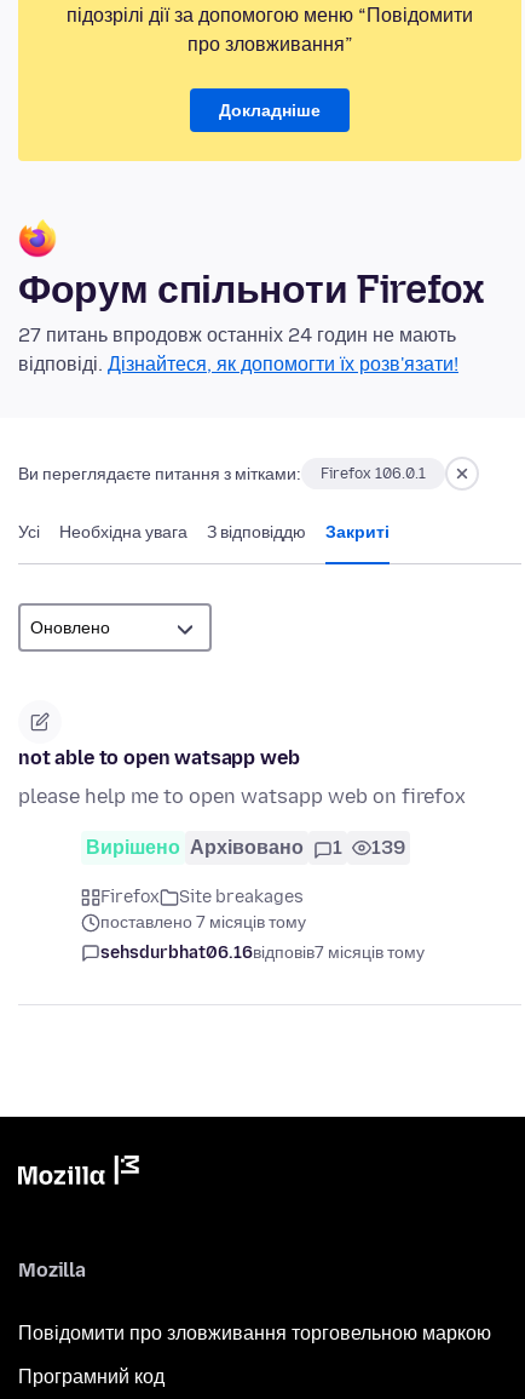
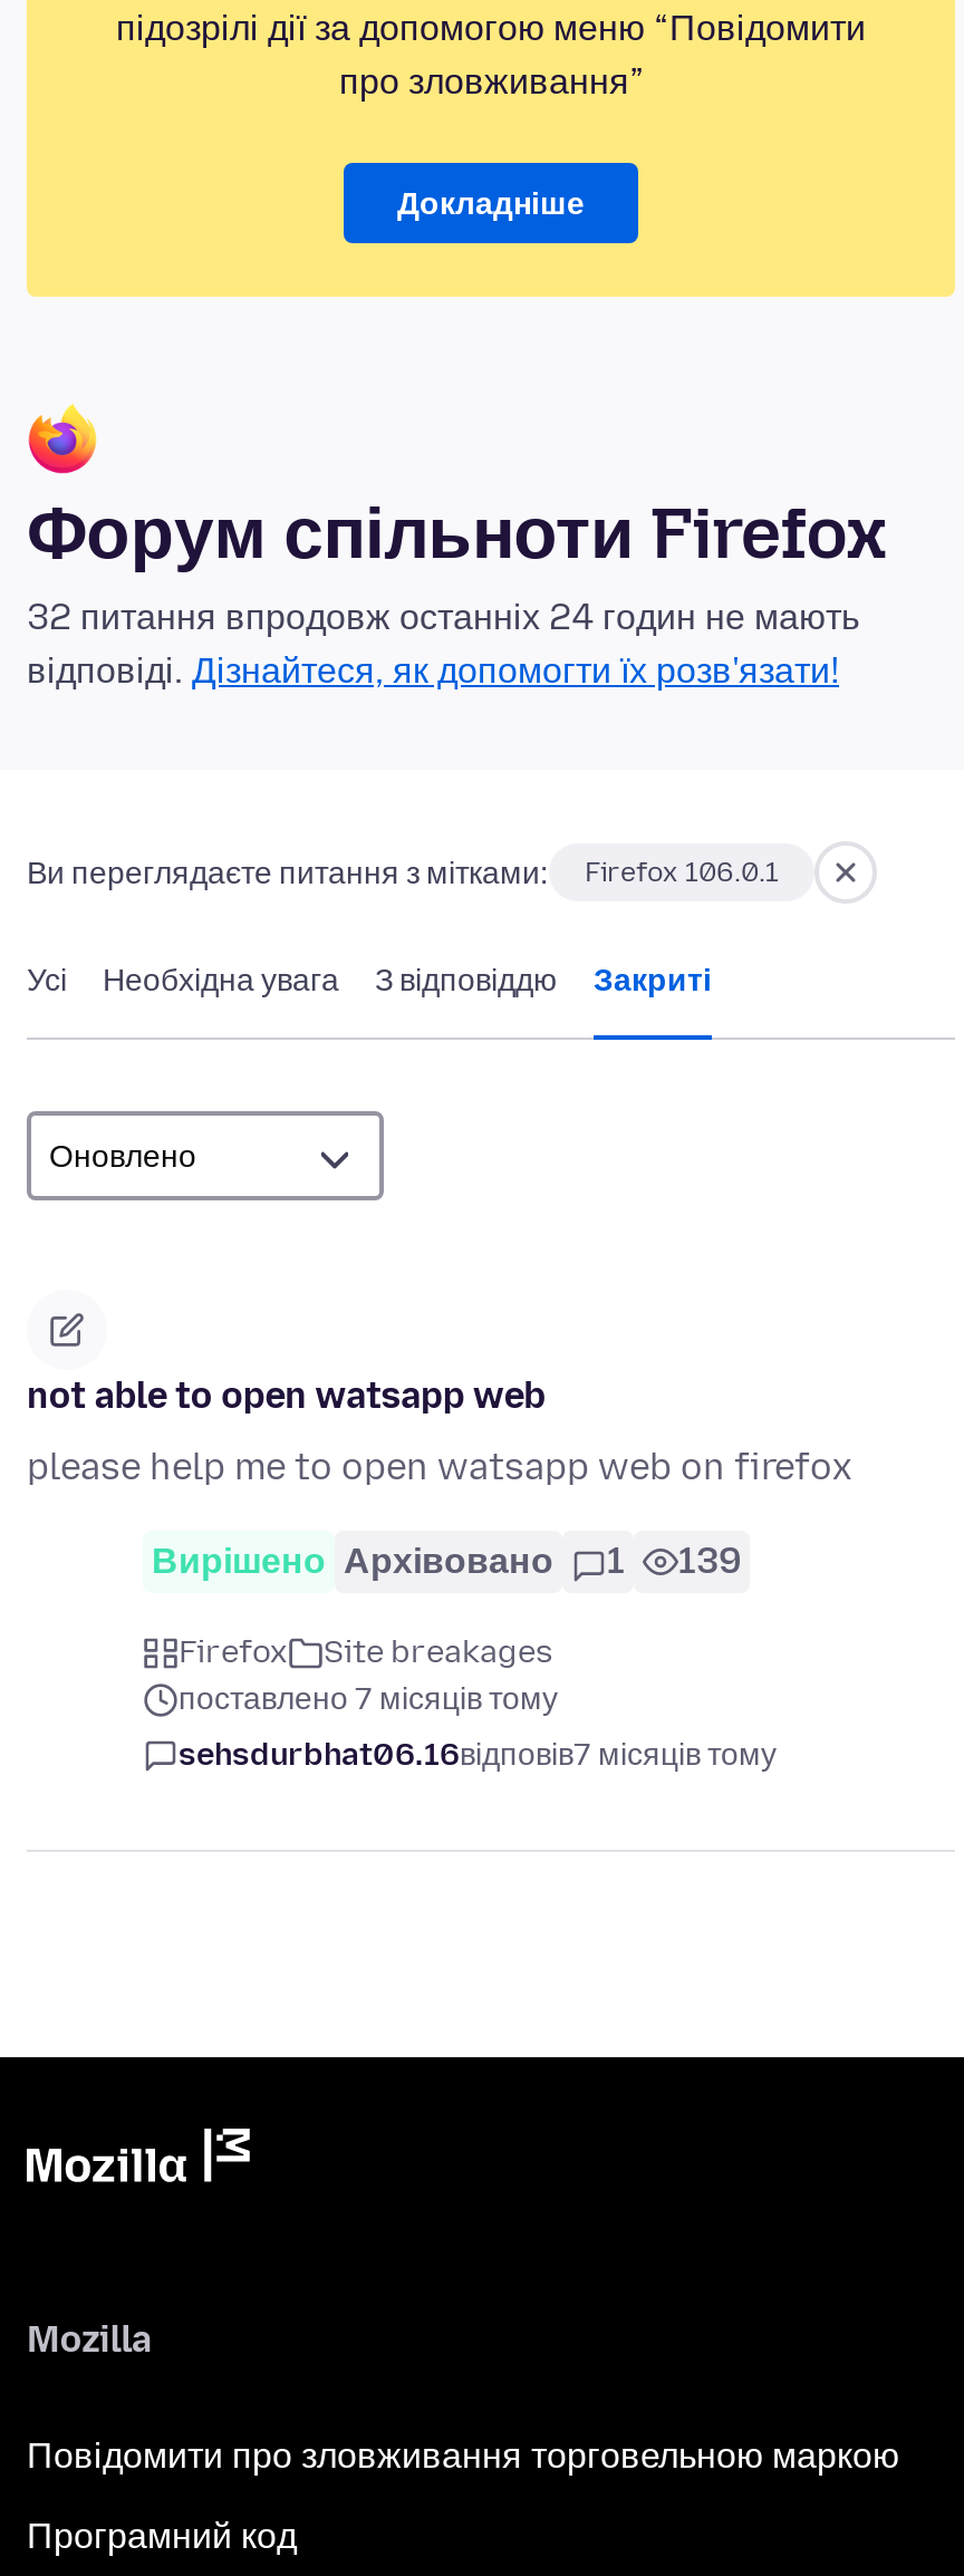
[18,324,456,347] 27 питань впродовж останніх 24 годин не мають -> [27,597,859,639] 32 питання впродовж останніх 24 годин не мають

